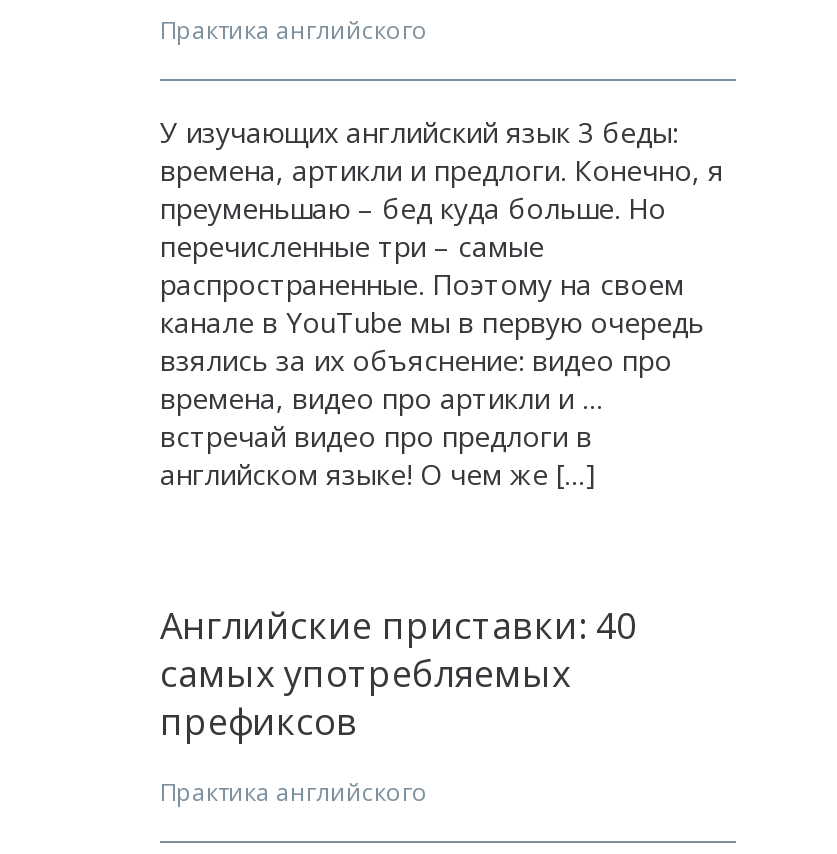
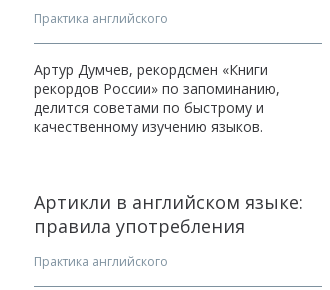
[160,113,724,493] У изучающих английский язык 3 беды: | времена, артикли и предлоги. Конечно, я | преуменьшаю – бед куда больше. Но | перечисленные три – самые | распространенные. Поэтому на своем | канале в YouTube мы в первую очередь | взялись за их объяснение: видео про | времена, видео про артикли и … | встречай видео про предлоги в | английском языке! О чем же […] -> [34,60,280,136] Артур Думчев, рекордсмен «Книги | рекордов России» по запоминанию, | делится советами по быстрому и | качественному изучению языков.
[160,601,636,745] Английские приставки: 40 | самых употребляемых | префиксов -> [34,190,303,238] Артикли в английском языке: | правила употребления

